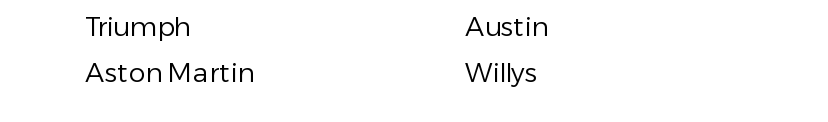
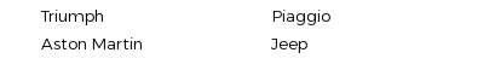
[465,11,547,43] Austin -> [271,6,330,26] Piaggio
[465,57,537,89] Willys -> [271,34,307,53] Jeep

